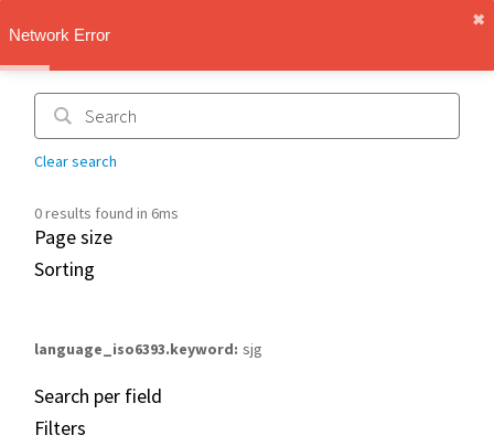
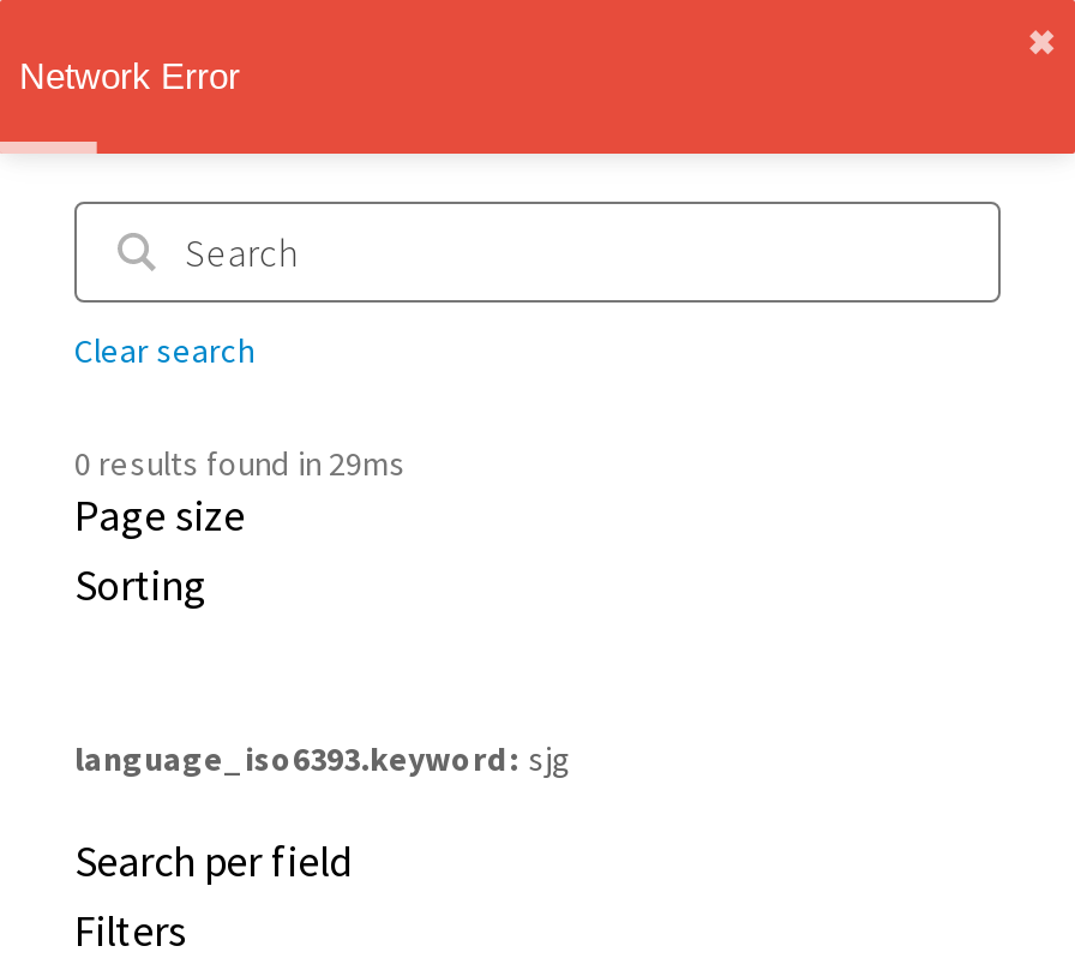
[34,203,179,223] 0 results found in 6ms -> [74,442,406,485] 0 results found in 29ms

